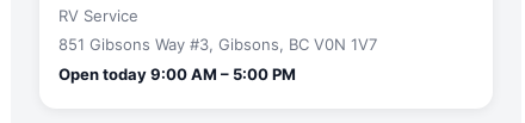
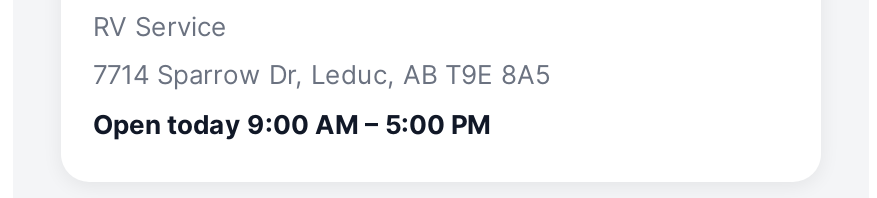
[58,35,377,54] 851 Gibsons Way #3, Gibsons, BC V0N 1V7 -> [93,59,551,91] 7714 Sparrow Dr, Leduc, AB T9E 8A5

